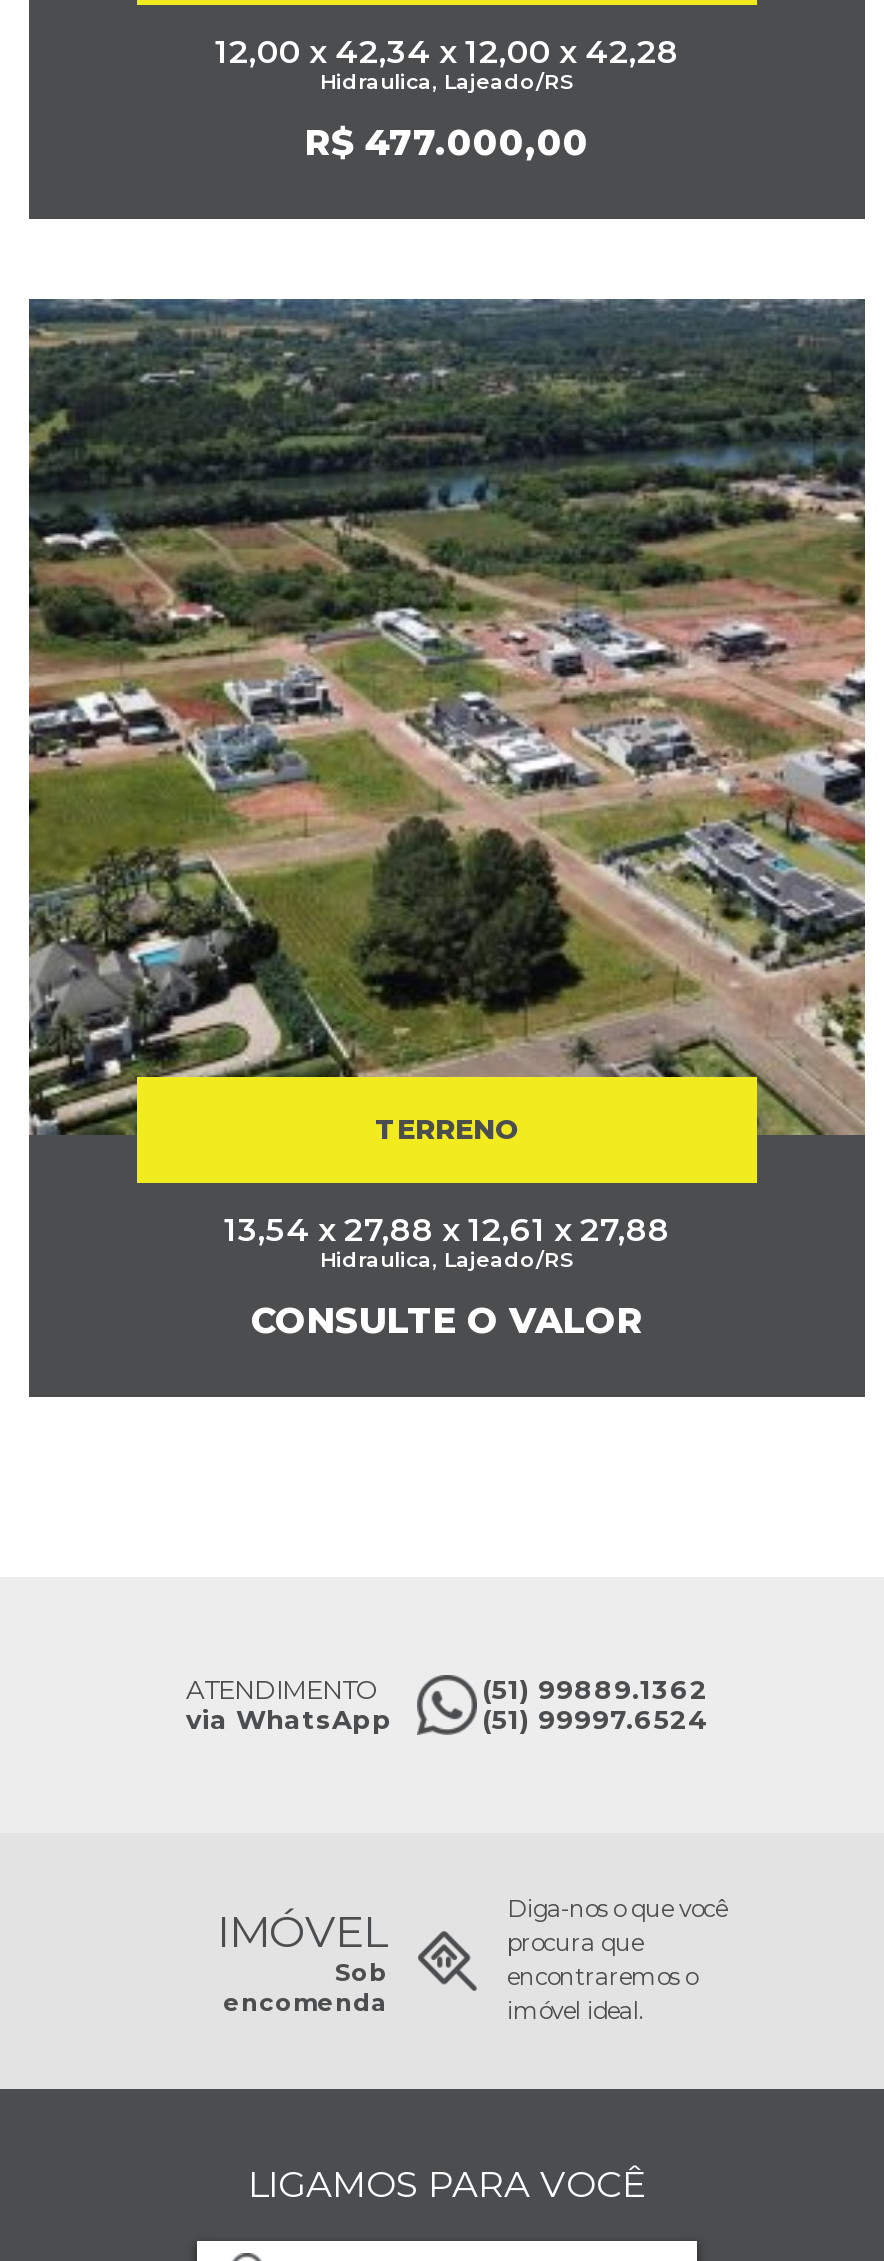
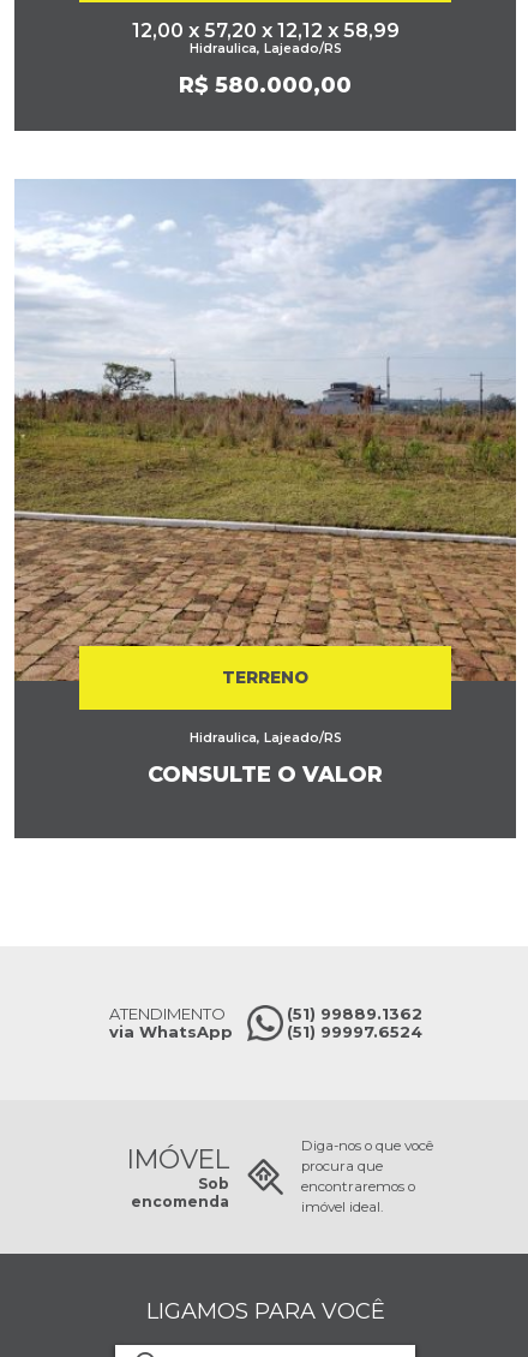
[215,33,679,71] 12,00 x 42,34 x 12,00 x 42,28 -> [131,19,399,42] 12,00 x 57,20 x 12,12 x 58,99
[305,121,589,163] R$ 477.000,00 -> [179,72,352,97] R$ 580.000,00
[27,297,867,1135] [image] -> [13,178,517,682] [image]
[224,1211,670,1249] 13,54 x 27,88 x 12,61 x 27,88 -> none

